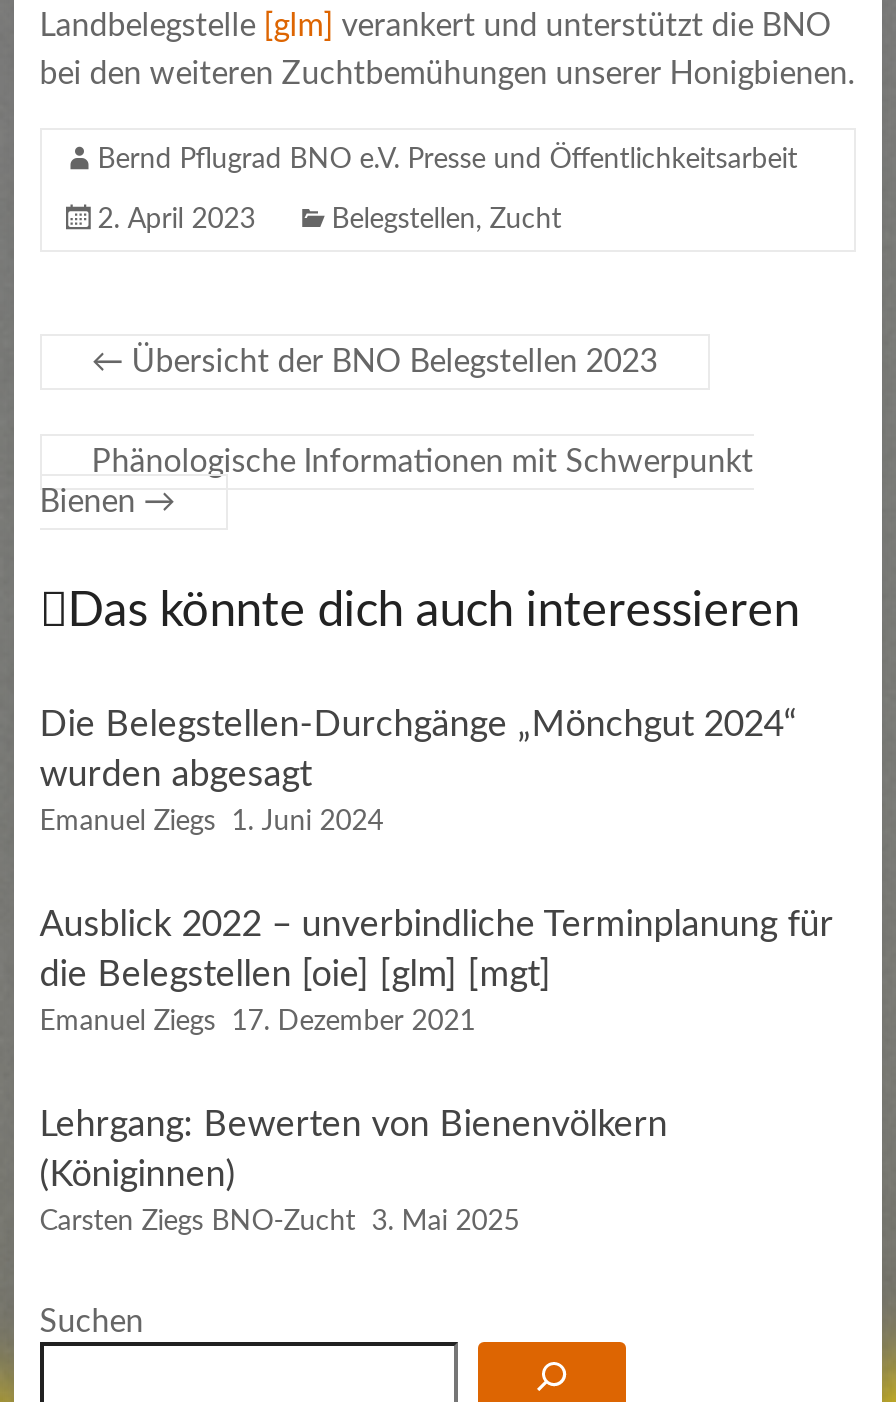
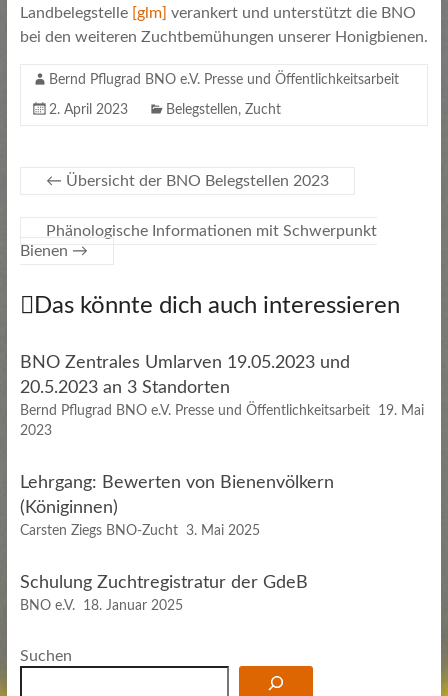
[40,708,834,1036] Die Belegstellen-Durchgänge „Mönchgut 2024“ | wurden abgesagt | Emanuel Ziegs 1. Juni 2024 | Ausblick 2022 – unverbindliche Terminplanung für | die Belegstellen [oie] [glm] [mgt] | Emanuel Ziegs 17. Dezember 2021 -> [20,354,424,438] BNO Zentrales Umlarven 19.05.2023 und | 20.5.2023 an 3 Standorten | Bernd Pflugrad BNO e.V. Presse und Öffentlichkeitsarbeit 19. Mai | 2023
moved [40,1108,668,1236] -> [20,474,334,538]: Lehrgang: Bewerten von Bienenvölkern | (Königinnen) | Carsten Ziegs BNO-Zucht 3. Mai 2025
none -> [20,574,308,613] Schulung Zuchtregistratur der GdeB | BNO e.V. 18. Januar 2025

